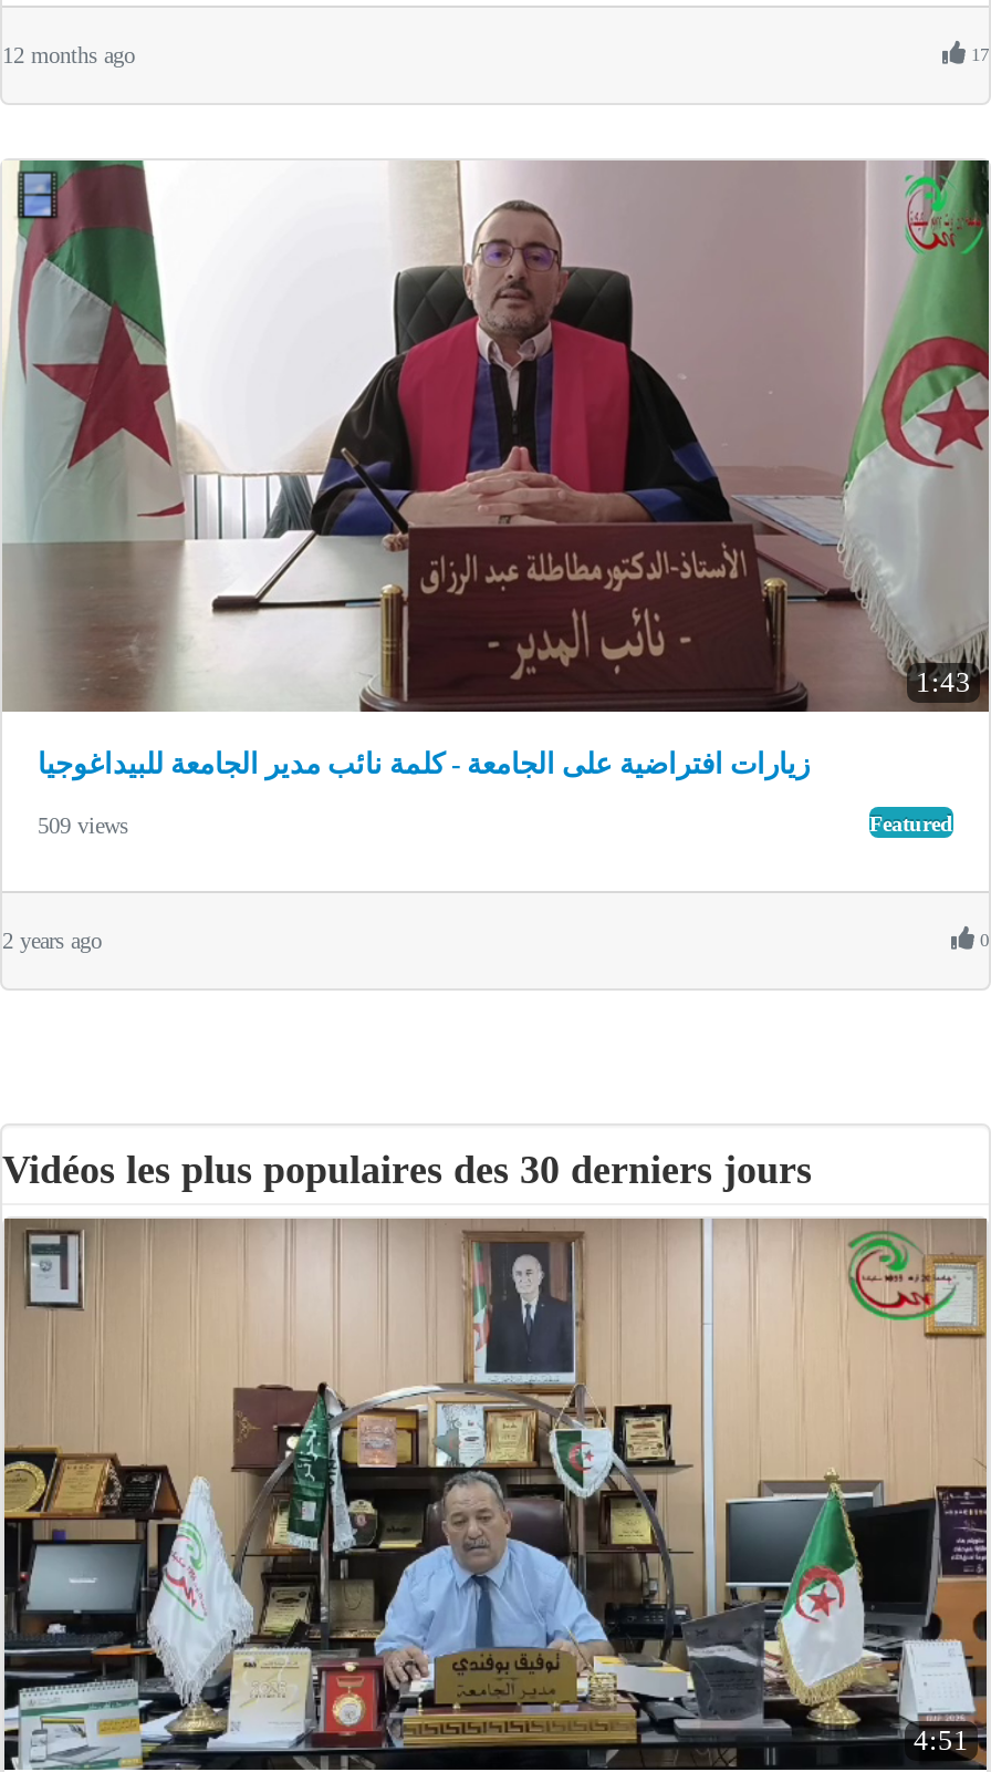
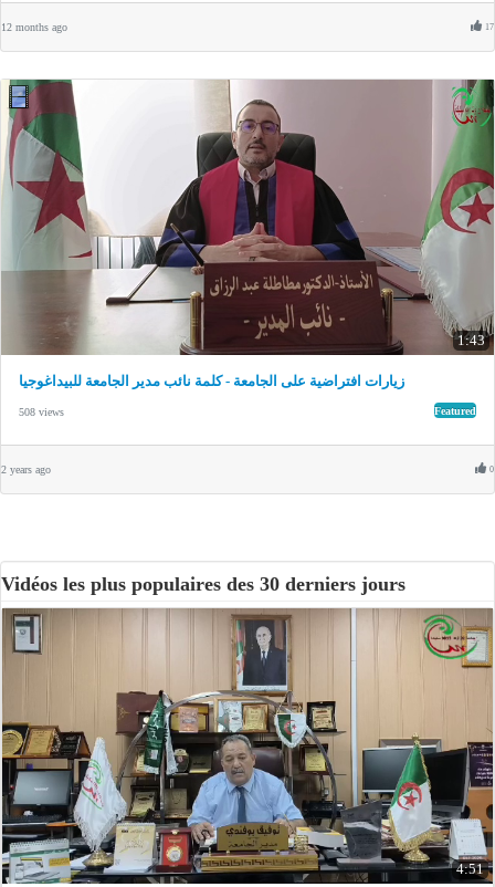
[38,814,128,839] 509 views -> [19,406,64,418] 508 views

